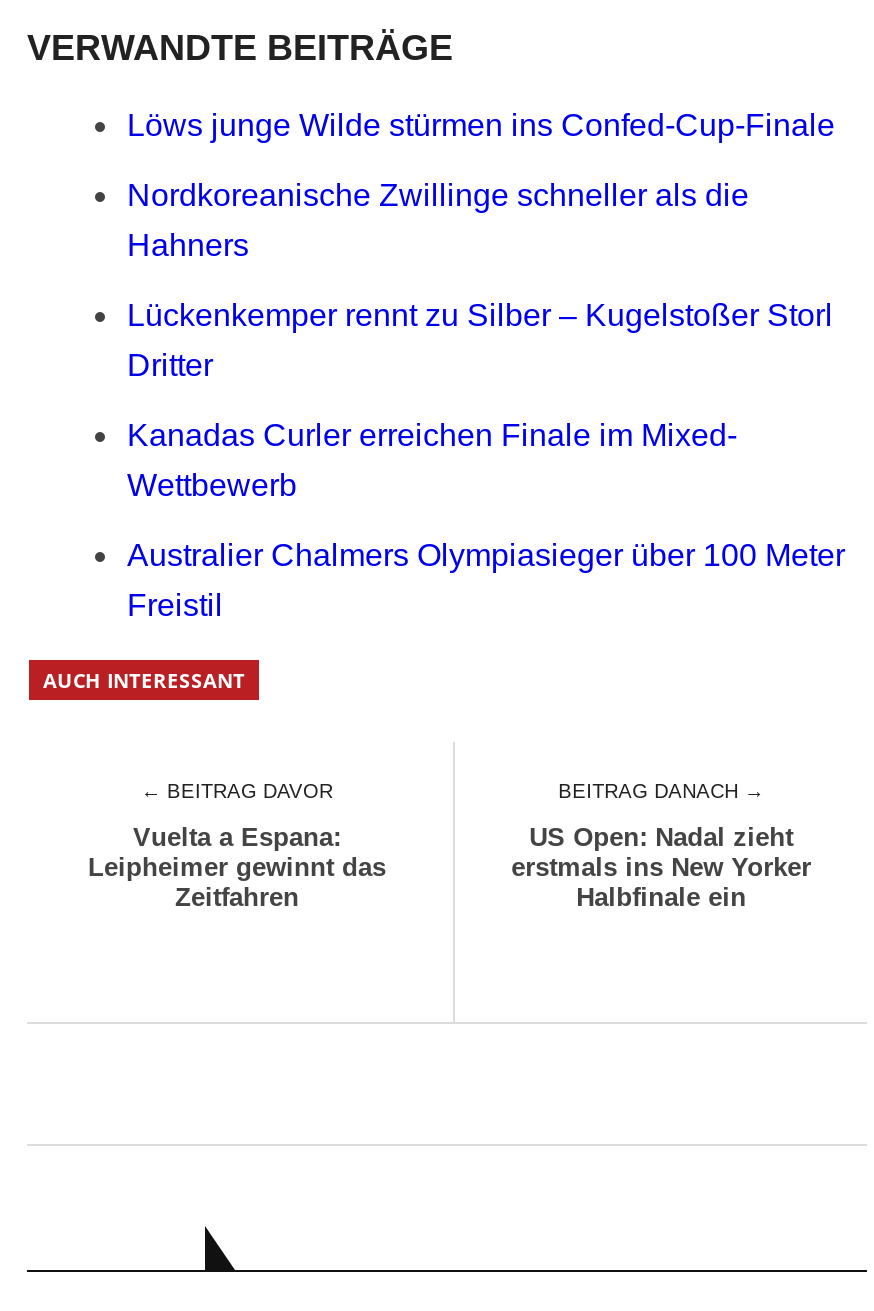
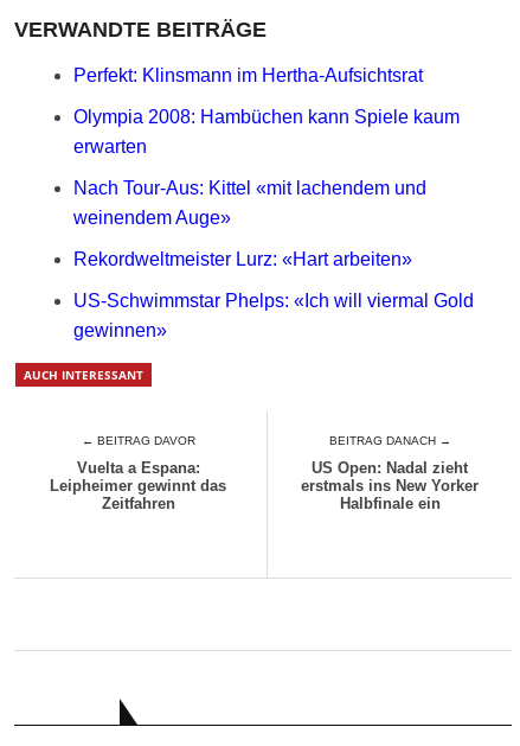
[127,108,845,622] Löws junge Wilde stürmen ins Confed-Cup-Finale | Nordkoreanische Zwillinge schneller als die | Hahners | Lückenkemper rennt zu Silber – Kugelstoßer Storl | Dritter | Kanadas Curler erreichen Finale im Mixed- | Wettbewerb | Australier Chalmers Olympiasieger über 100 Meter | Freistil -> [73,65,474,340] Perfekt: Klinsmann im Hertha-Aufsichtsrat | Olympia 2008: Hambüchen kann Spiele kaum | erwarten | Nach Tour-Aus: Kittel «mit lachendem und | weinendem Auge» | Rekordweltmeister Lurz: «Hart arbeiten» | US-Schwimmstar Phelps: «Ich will viermal Gold | gewinnen»

